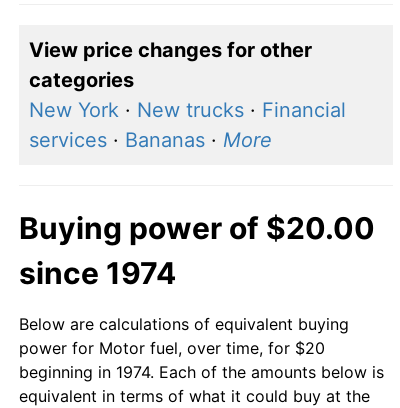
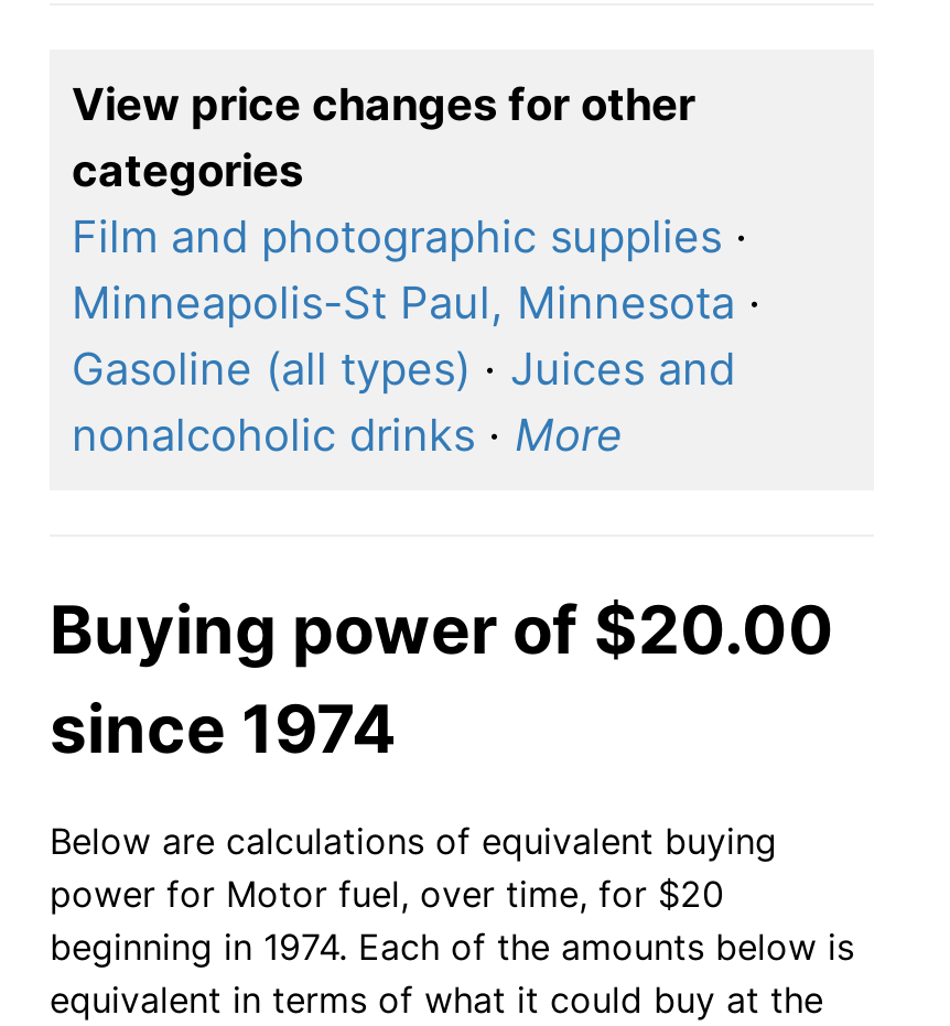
[29,98,346,152] New York · New trucks · Financial | services · Bananas · More -> [72,211,762,462] Film and photographic supplies · | Minneapolis-St Paul, Minnesota · | Gasoline (all types) · Juices and | nonalcoholic drinks · More

